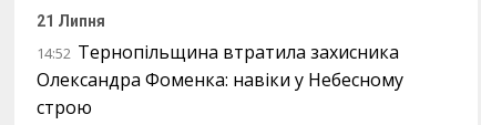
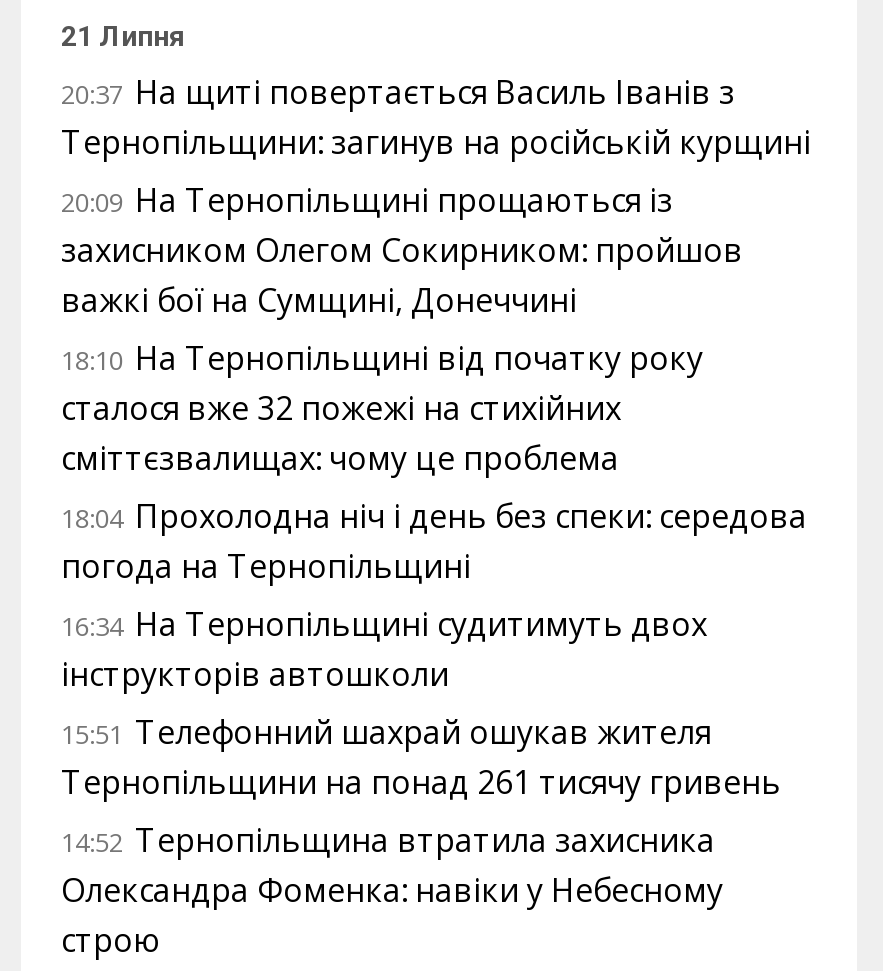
none -> [61,70,811,804] 20:37 На щиті повертається Василь Іванів з | Тернопільщини: загинув на російській курщині | 20:09 На Тернопільщині прощаються із | захисником Олегом Сокирником: пройшов | важкі бої на Сумщині, Донеччині | 18:10 На Тернопільщині від початку року | сталося вже 32 пожежі на стихійних | сміттєзвалищах: чому це проблема | 18:04 Прохолодна ніч і день без спеки: середова | погода на Тернопільщині | 16:34 На Тернопільщині судитимуть двох | інструкторів автошколи | 15:51 Телефонний шахрай ошукав жителя | Тернопільщини на понад 261 тисячу гривень

